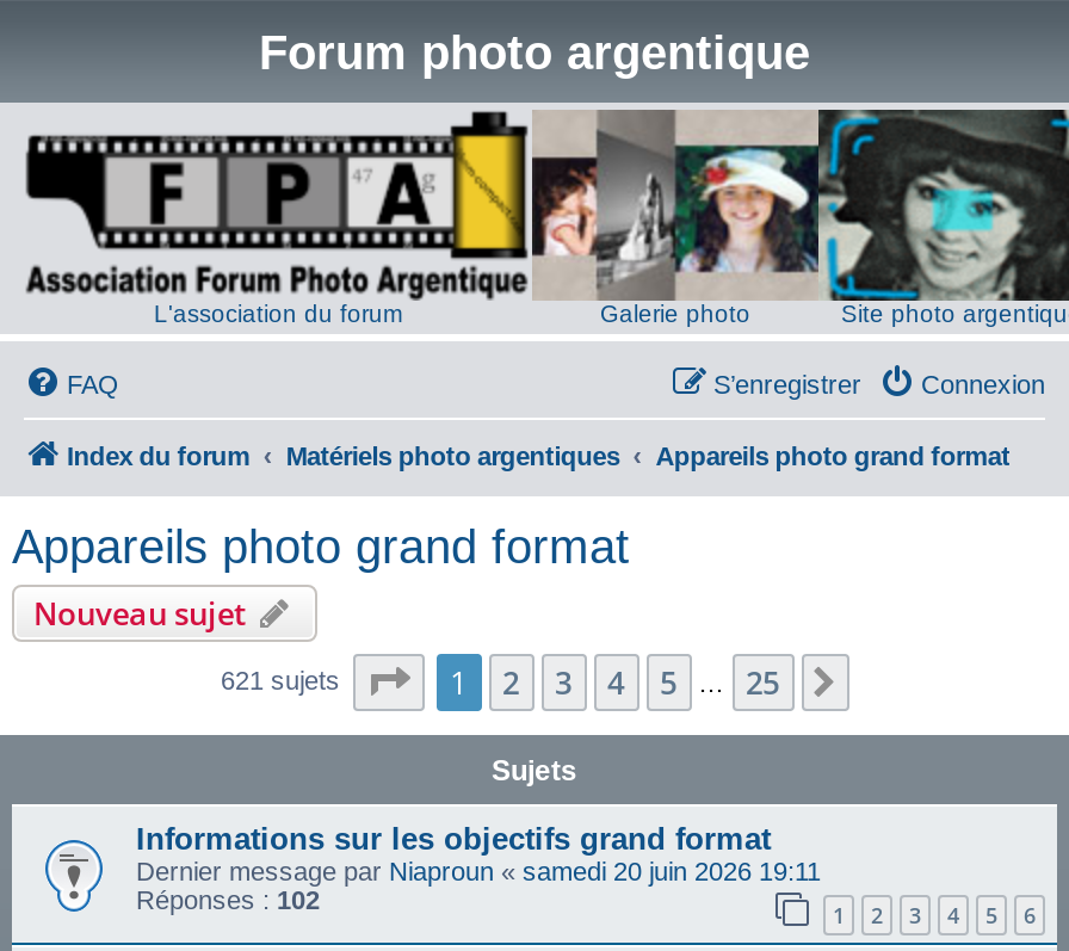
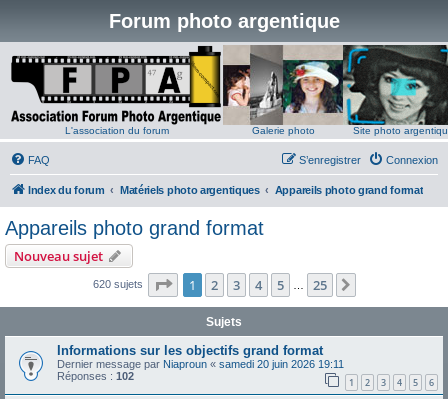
[221,666,347,694] 621 sujets -> [92,278,145,290] 620 sujets

